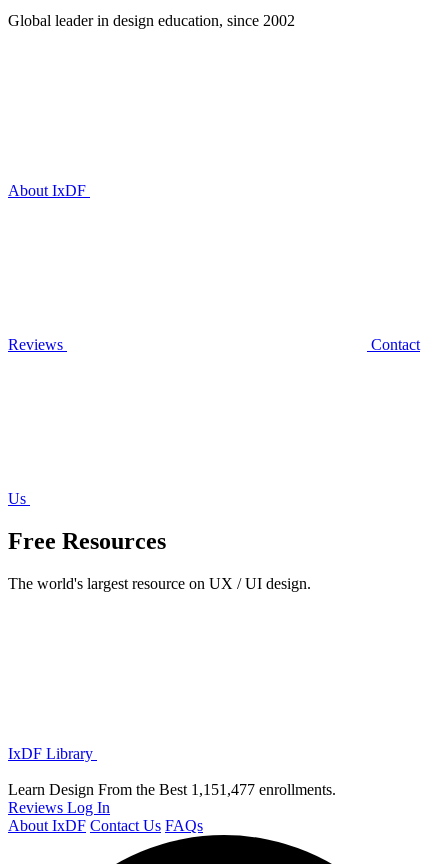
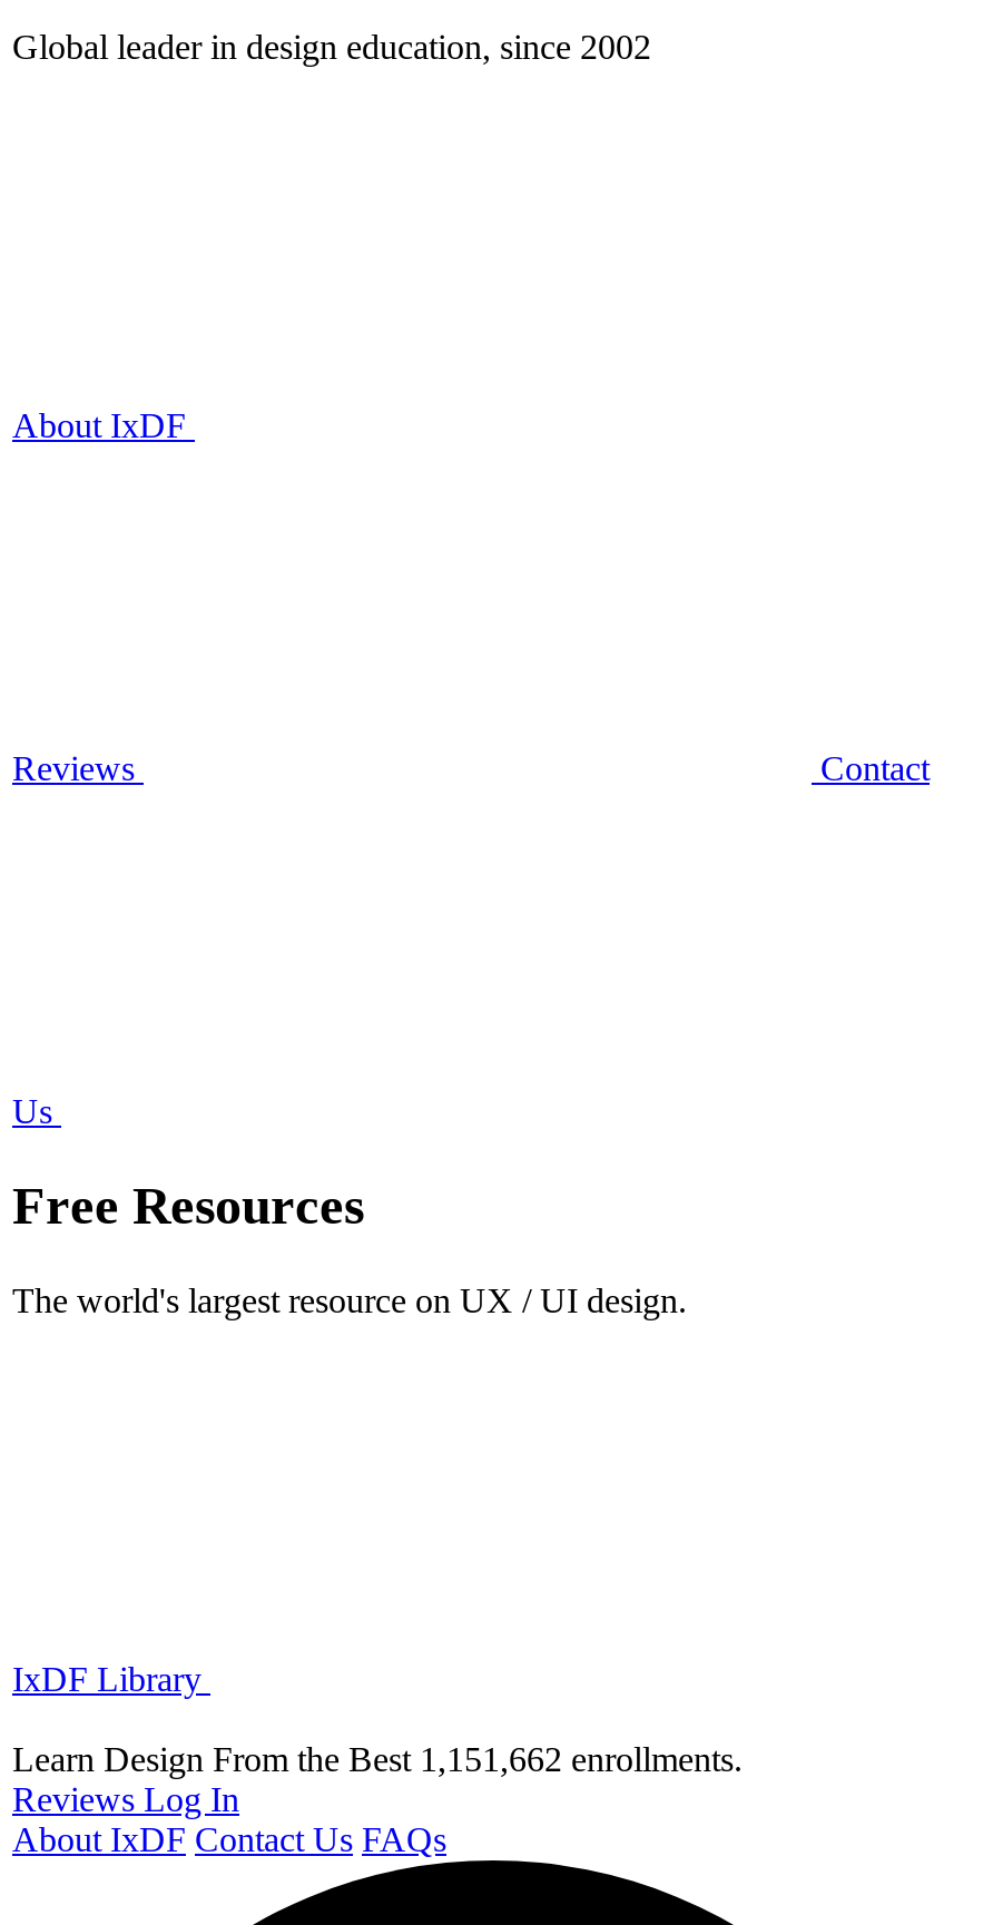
[8,781,336,798] Learn Design From the Best 1,151,477 enrollments. -> [12,1740,743,1777] Learn Design From the Best 1,151,662 enrollments.

